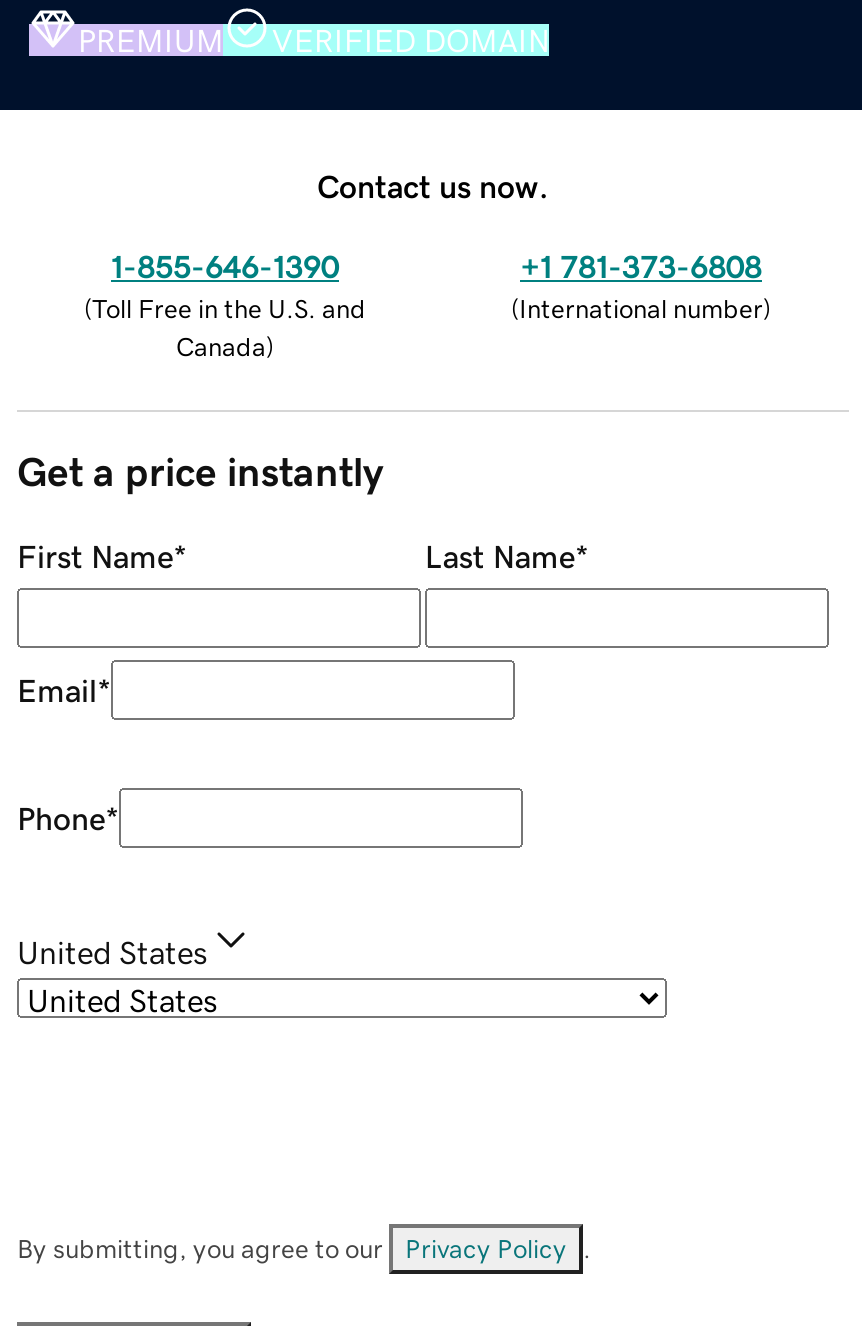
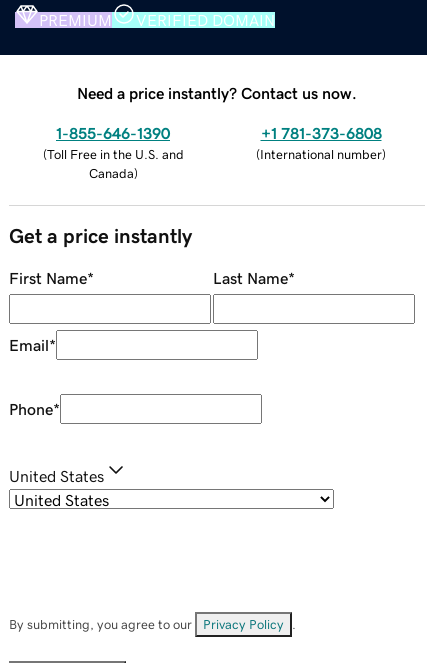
[317,169,549,201] Contact us now. -> [77,85,357,101] Need a price instantly? Contact us now.

